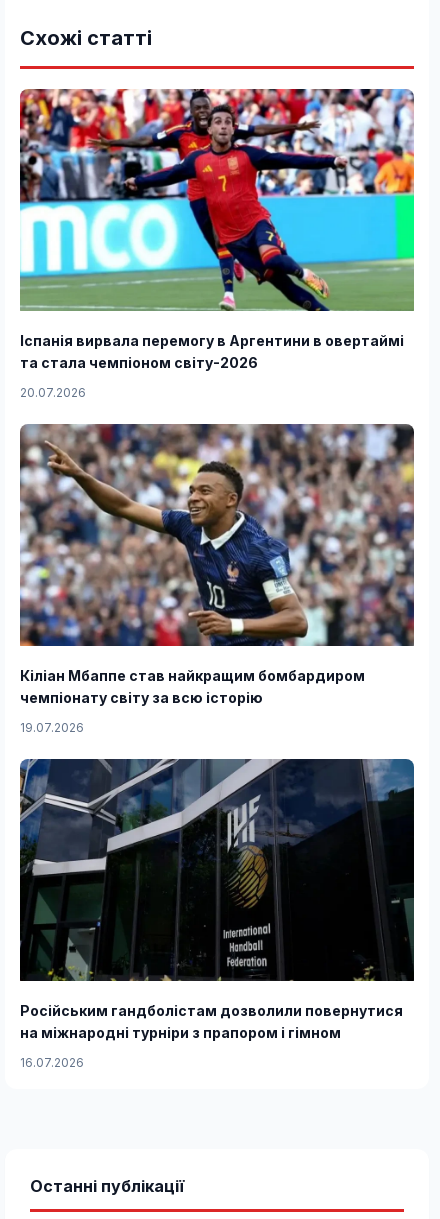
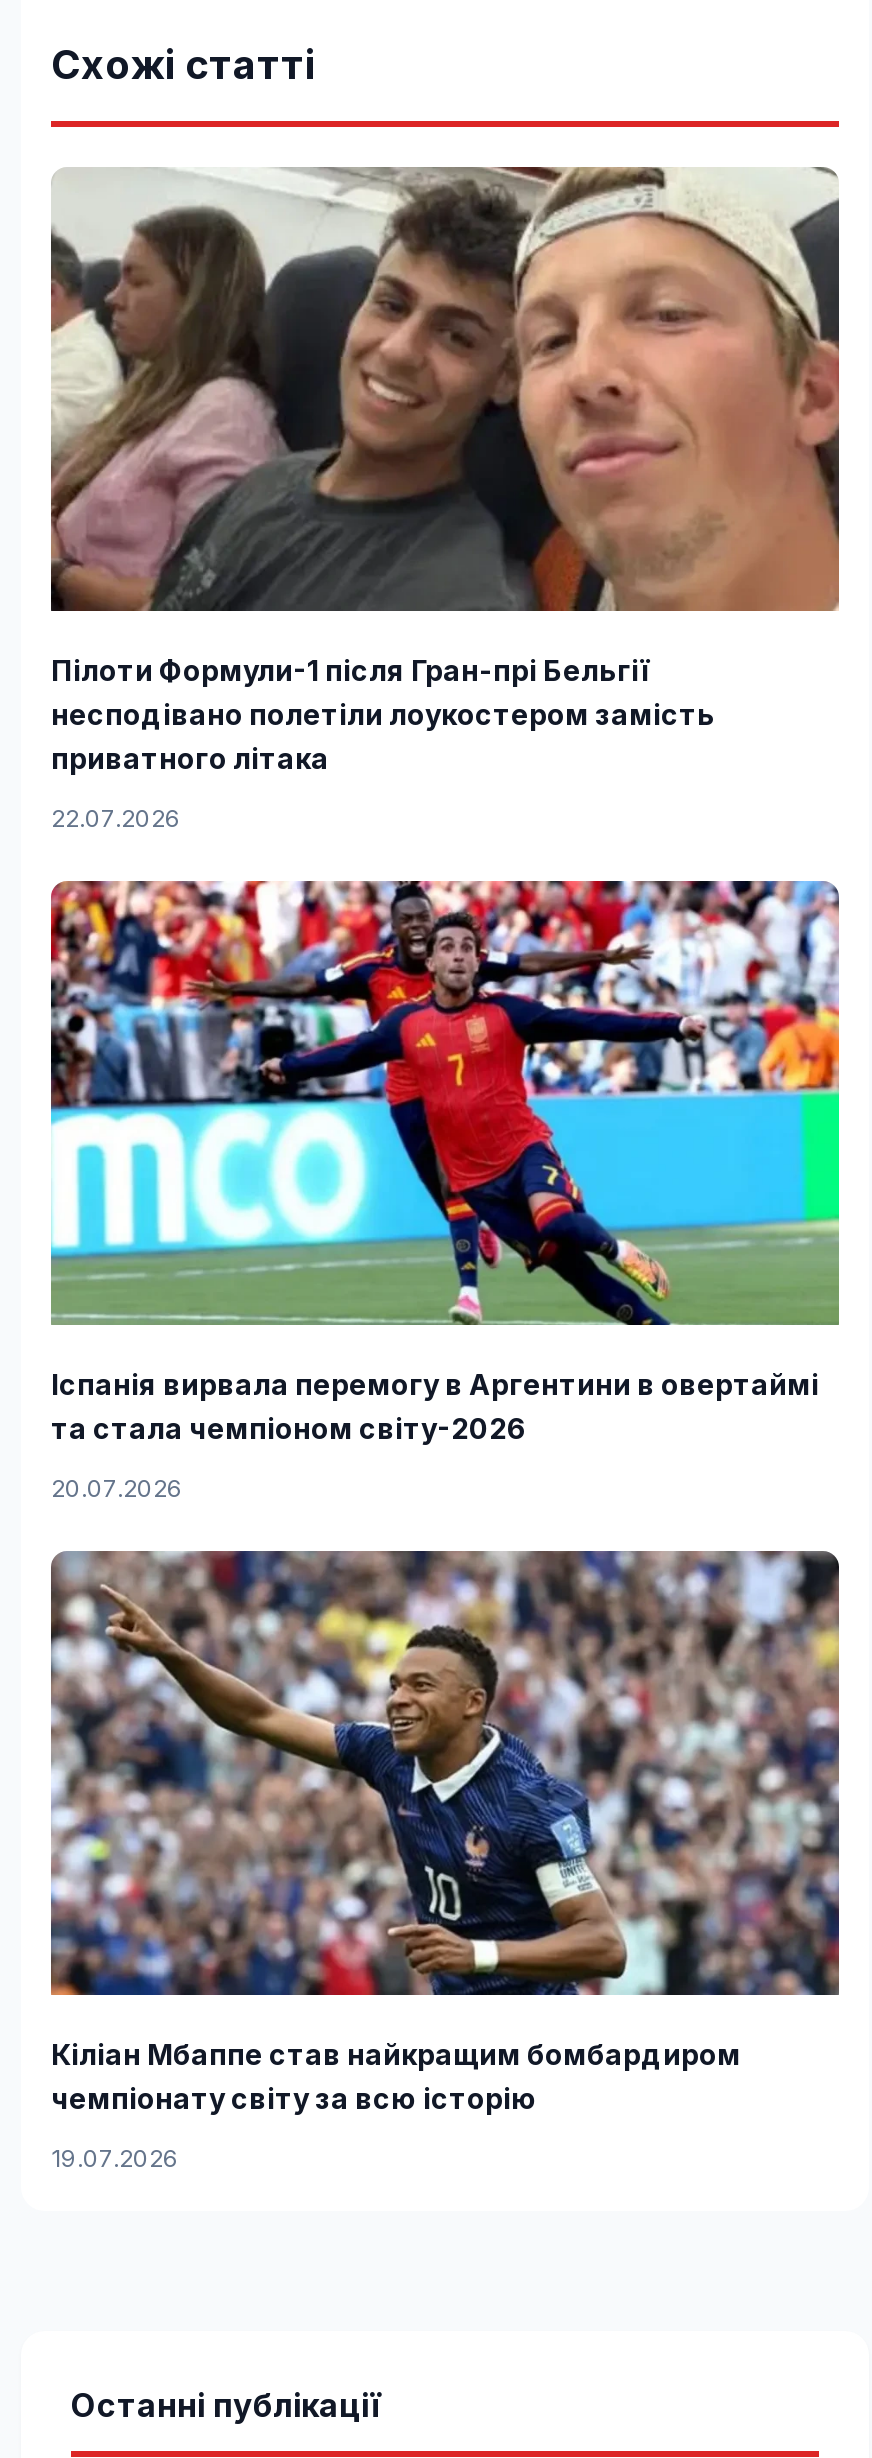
none -> [49,167,841,833] [image] | Пілоти Формули-1 після Гран-прі Бельгії | несподівано полетіли лоукостером замість | приватного літака | 22.07.2026
moved [18,87,416,735] -> [47,877,843,2172]: [image] | Іспанія вирвала перемогу в Аргентини в овертаймі | та стала чемпіоном світу-2026 | 20.07.2026 | Кіліан Мбаппе став найкращим бомбардиром | чемпіонату світу за всю історію | 19.07.2026
[19,758,415,1070] [image] | Російським гандболістам дозволили повернутися | на міжнародні турніри з прапором і гімном | 16.07.2026 -> none

